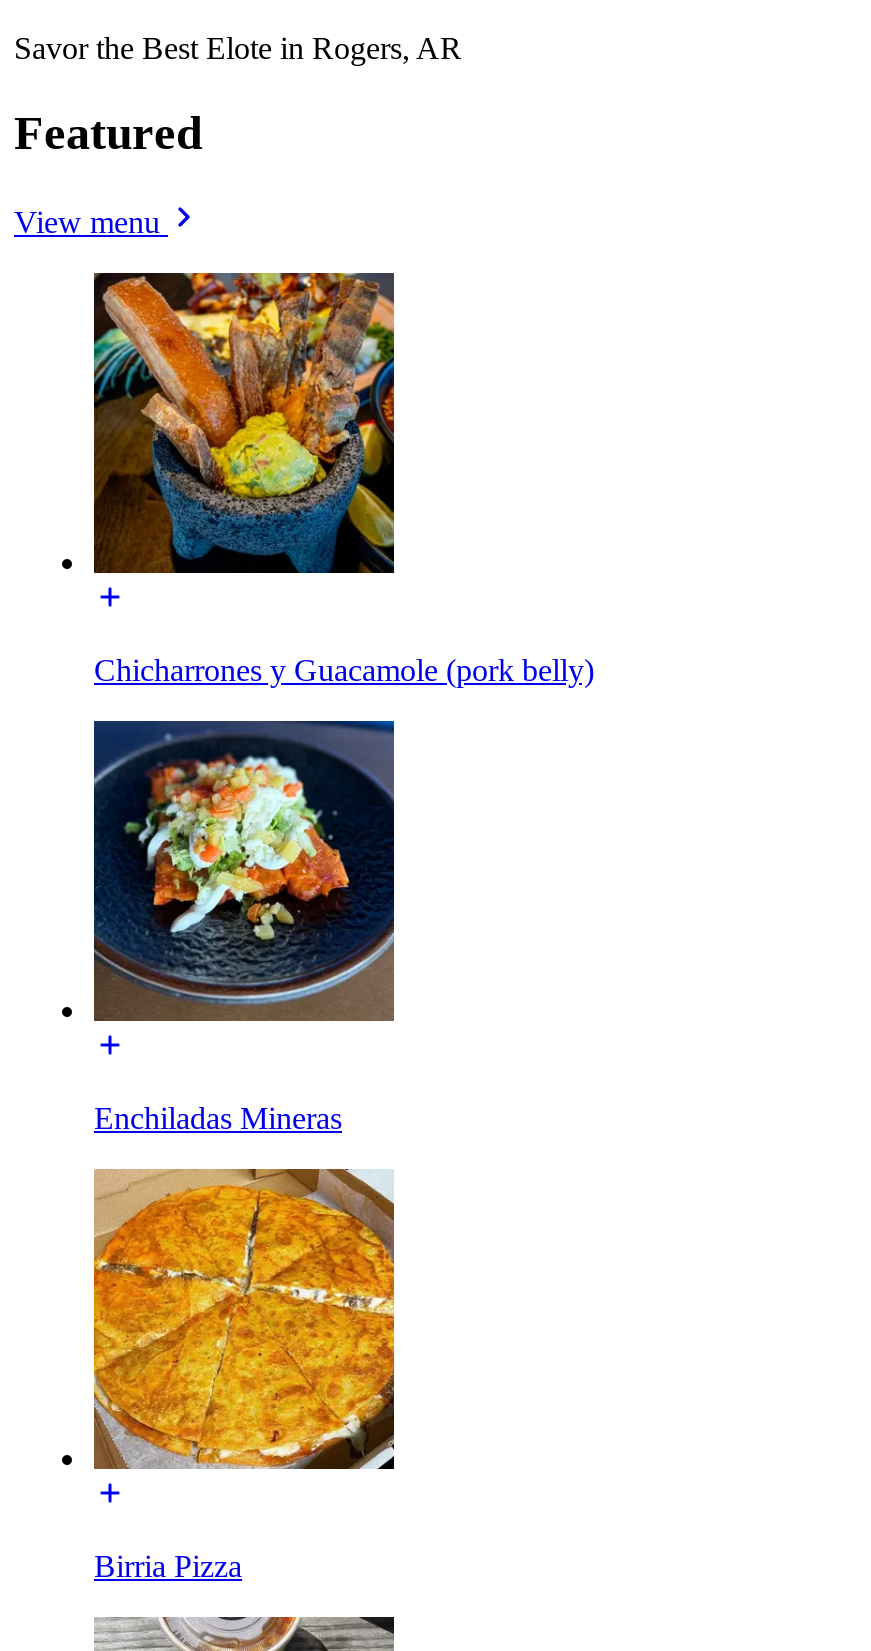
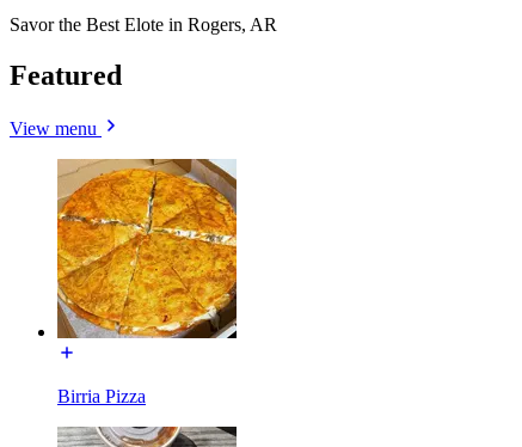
[92,271,594,686] [image] | Chicharrones y Guacamole (pork belly) -> none
[92,719,396,1134] [image] | Enchiladas Mineras -> none

